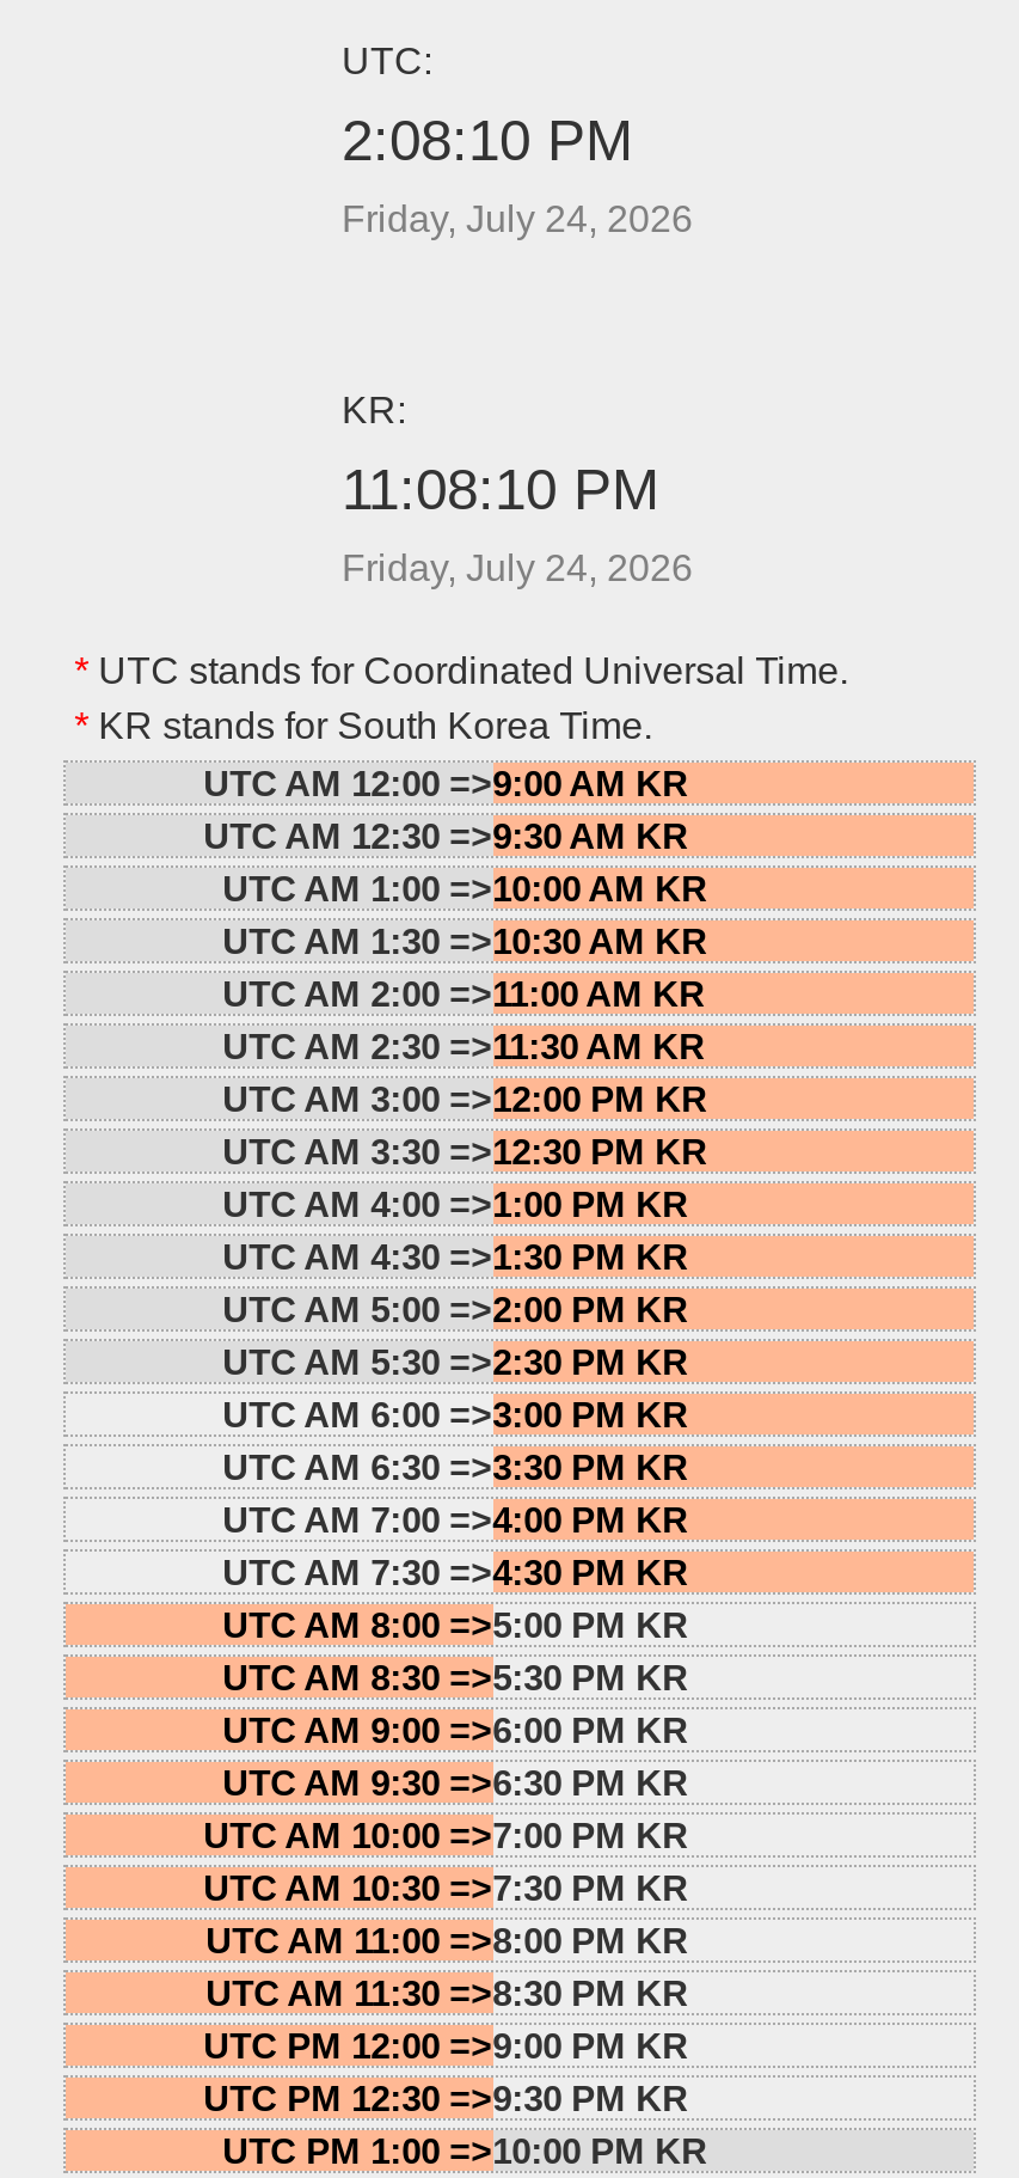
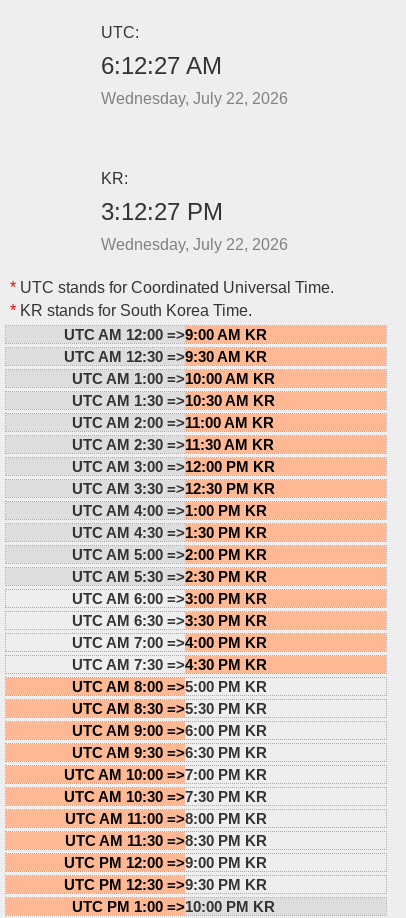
[342,107,693,239] 2:08:10 PM | Friday, July 24, 2026 -> [101,52,288,107] 6:12:27 AM | Wednesday, July 22, 2026
[342,456,659,521] 11:08:10 PM -> [101,198,223,225] 3:12:27 PM
[342,547,693,588] Friday, July 24, 2026 -> [101,236,288,253] Wednesday, July 22, 2026

